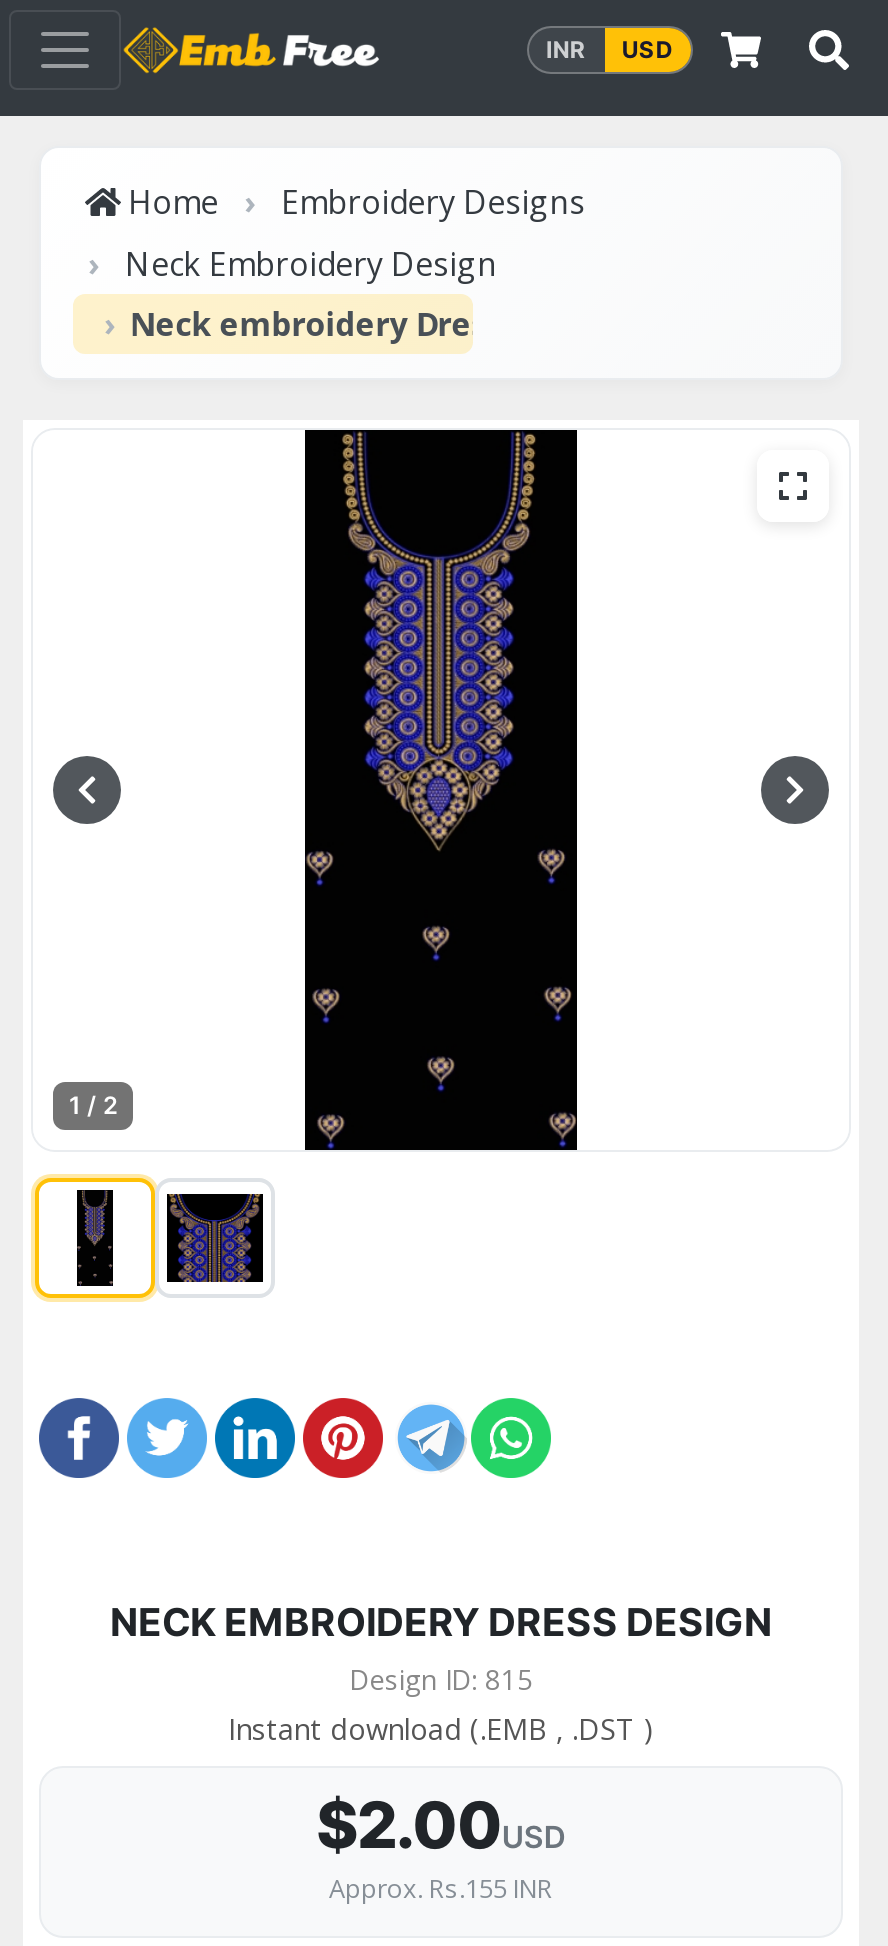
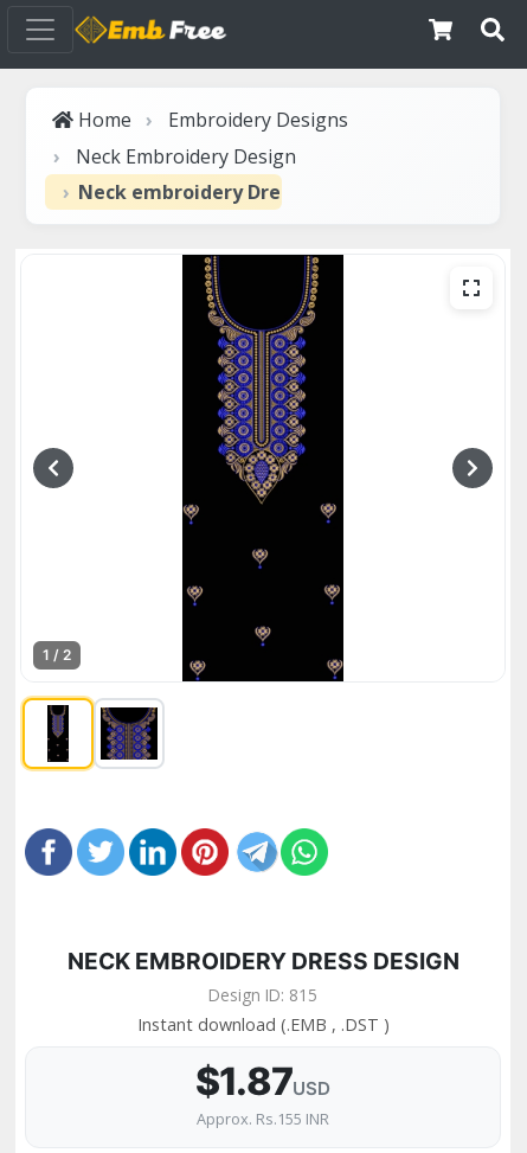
[546,35,673,63] INR | USD -> none
[316,1787,566,1865] $2.00USD -> [195,1059,331,1105] $1.87USD

